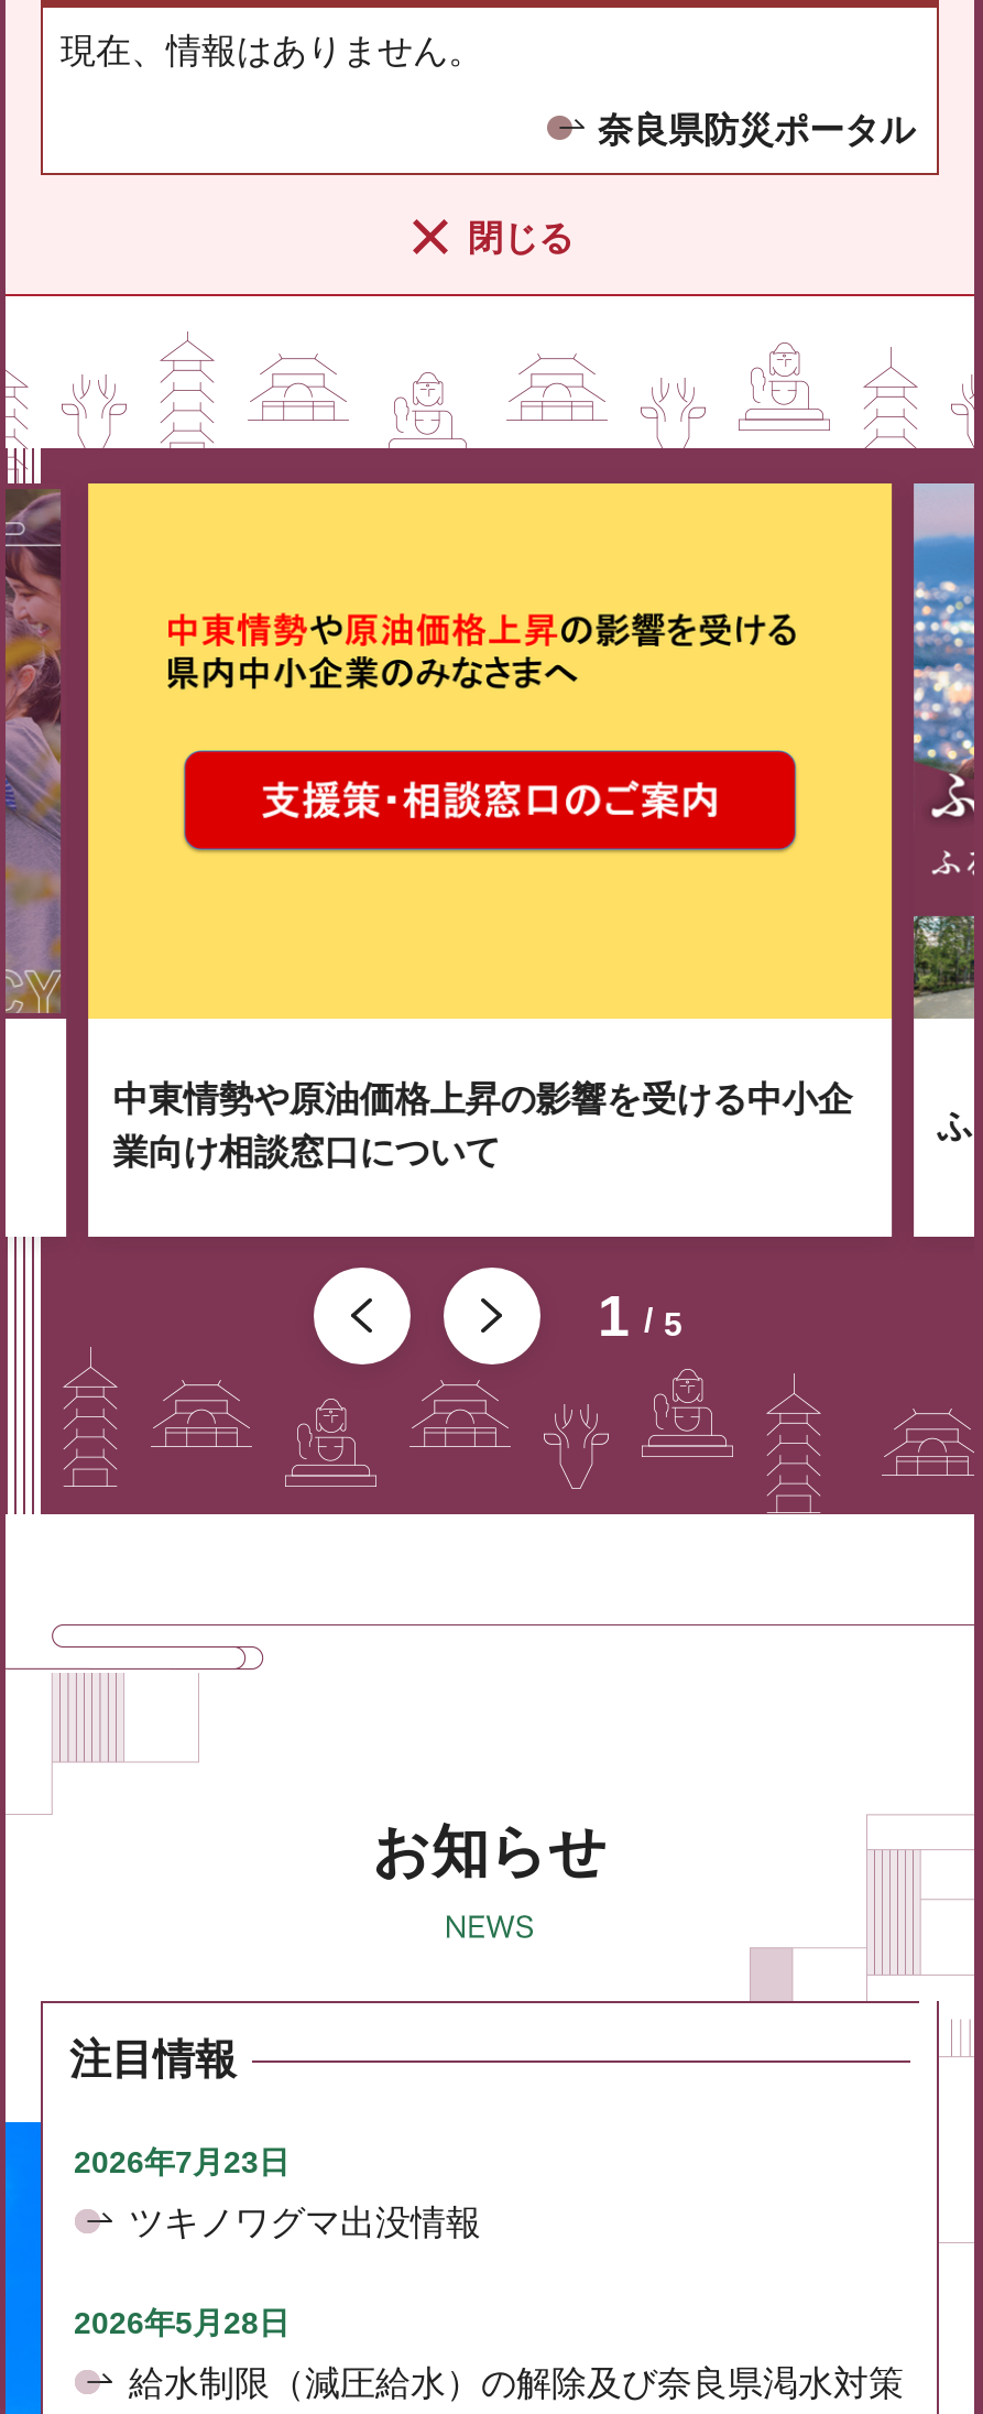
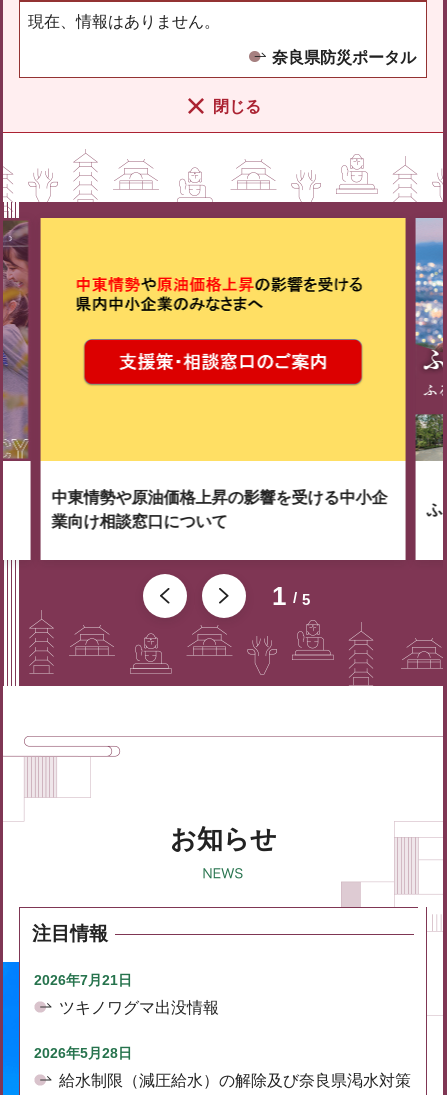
[74,2144,290,2180] 2026年7月23日 -> [34,972,132,988] 2026年7月21日

